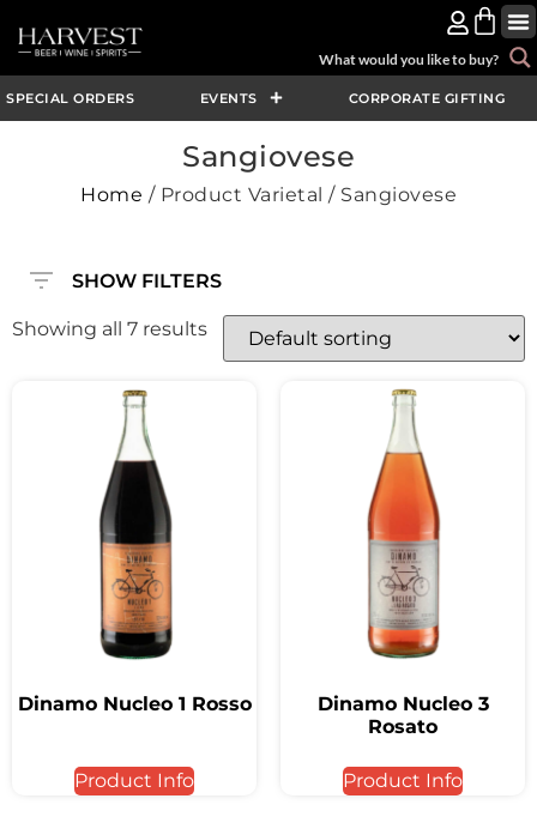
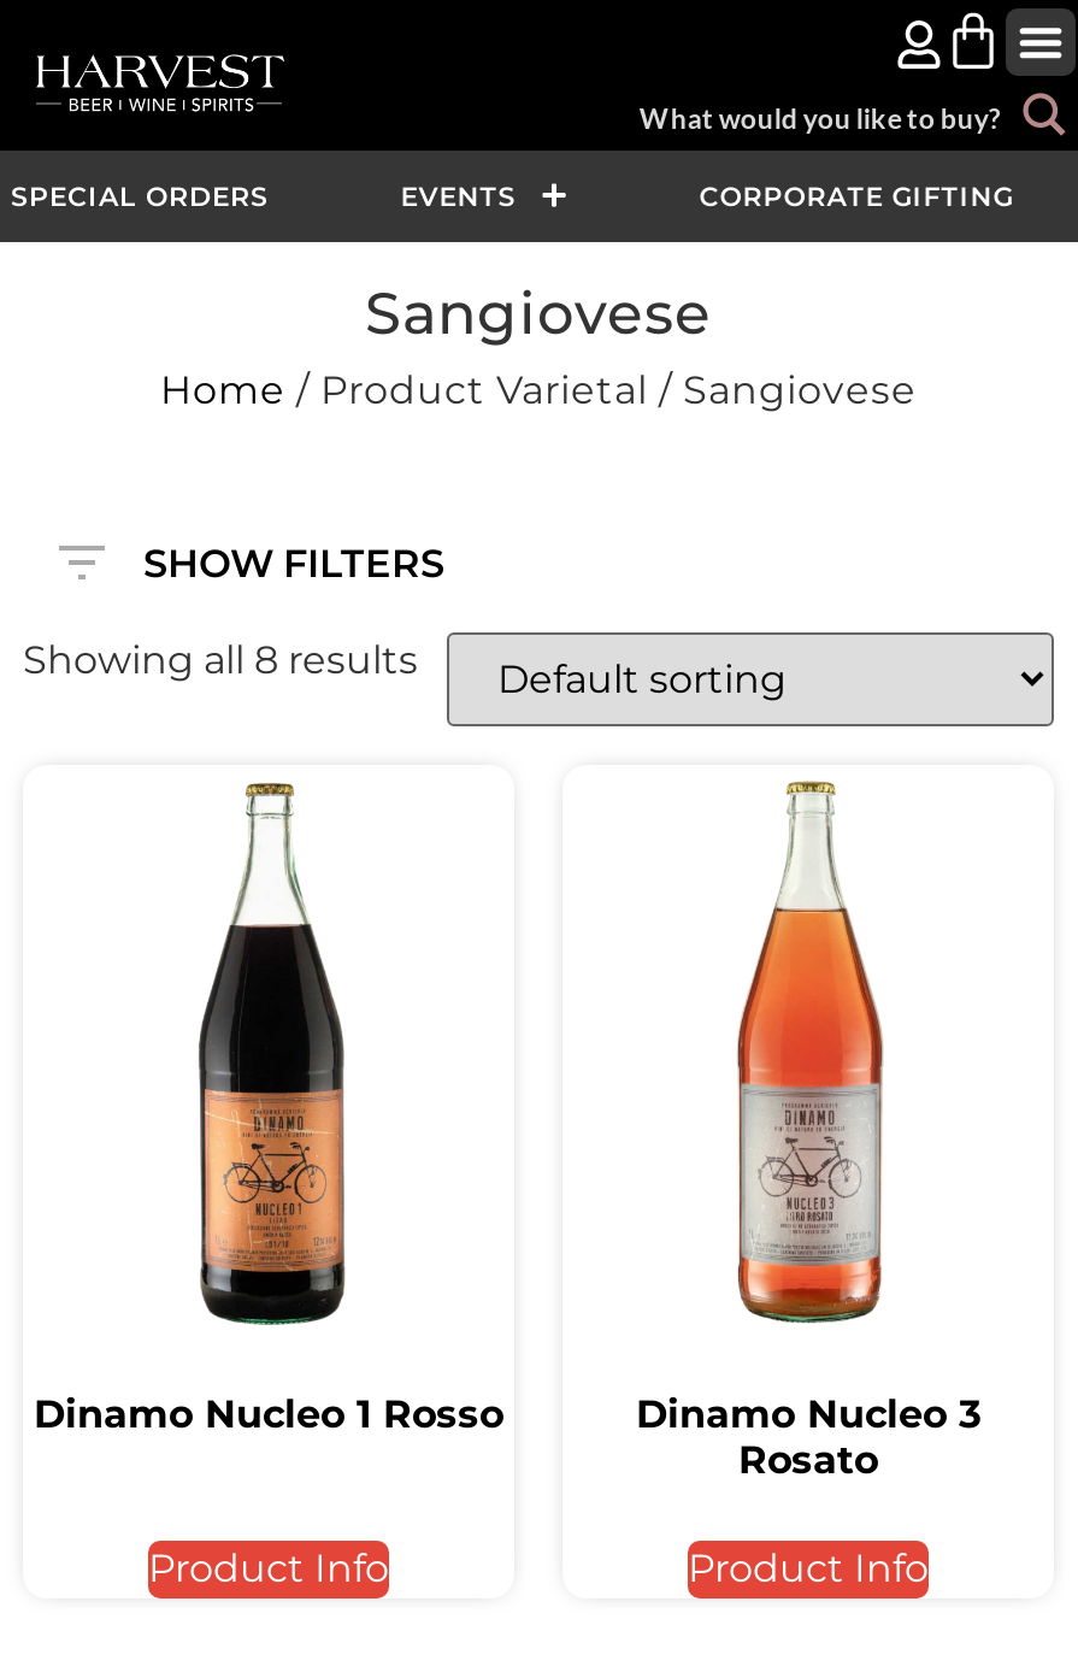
[12,317,207,340] Showing all 7 results -> [23,636,418,682] Showing all 8 results

